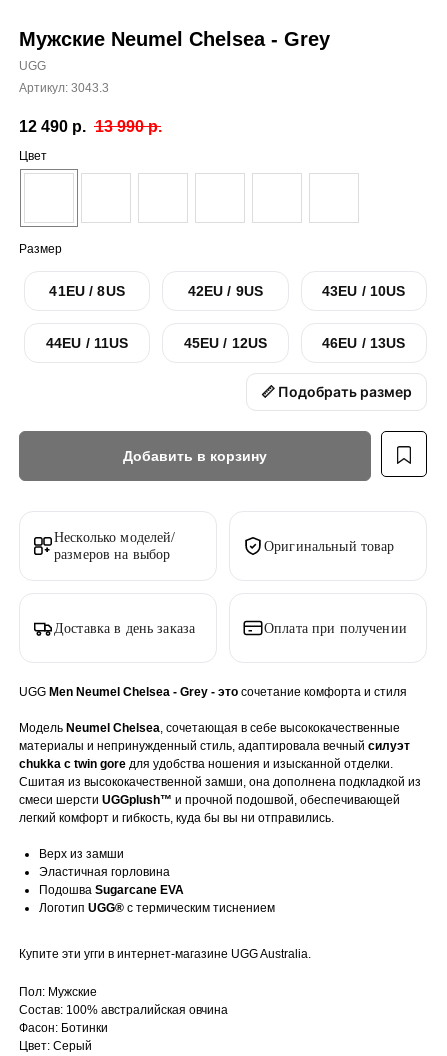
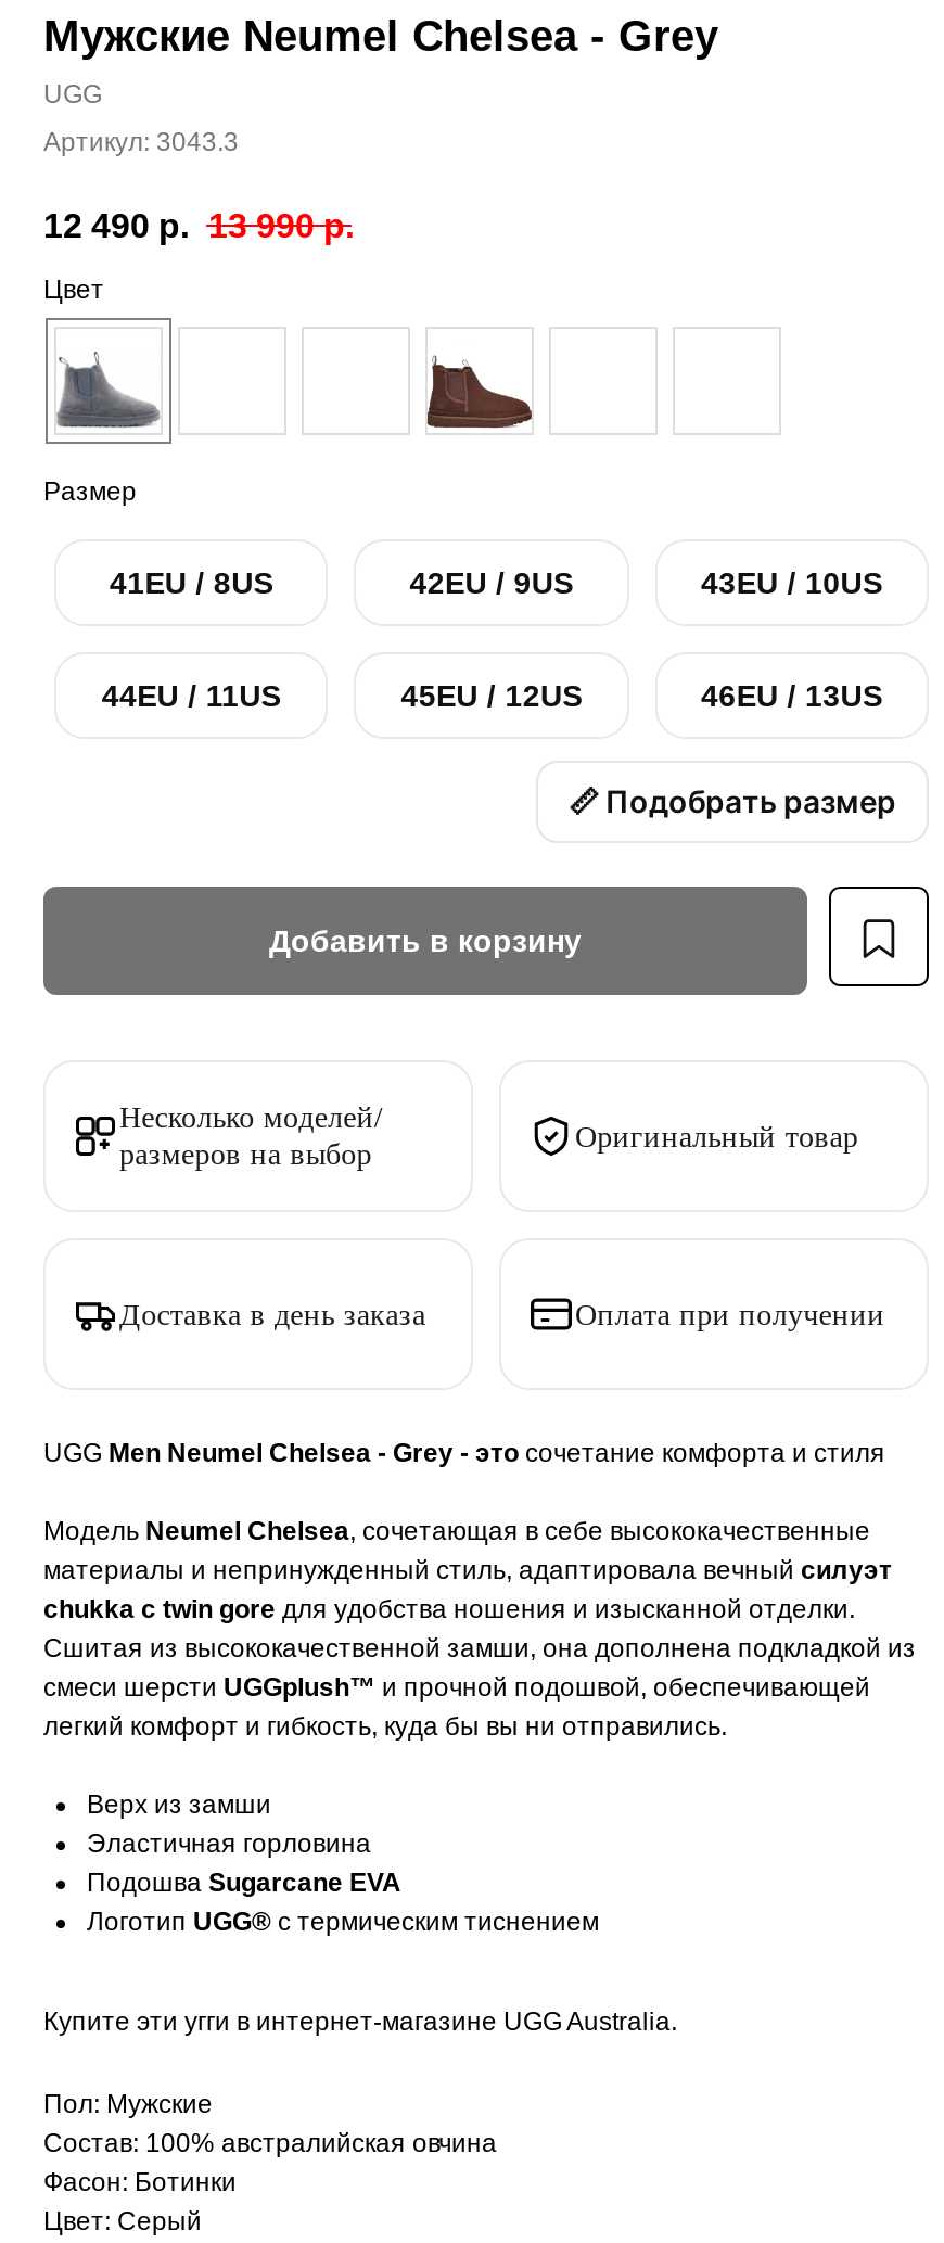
none -> [54,351,161,429] [image]
none -> [425,355,534,431] [image]

